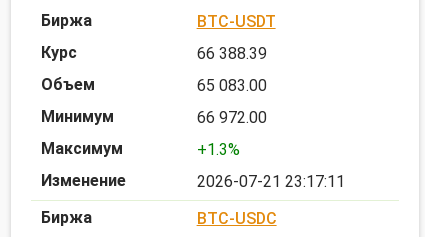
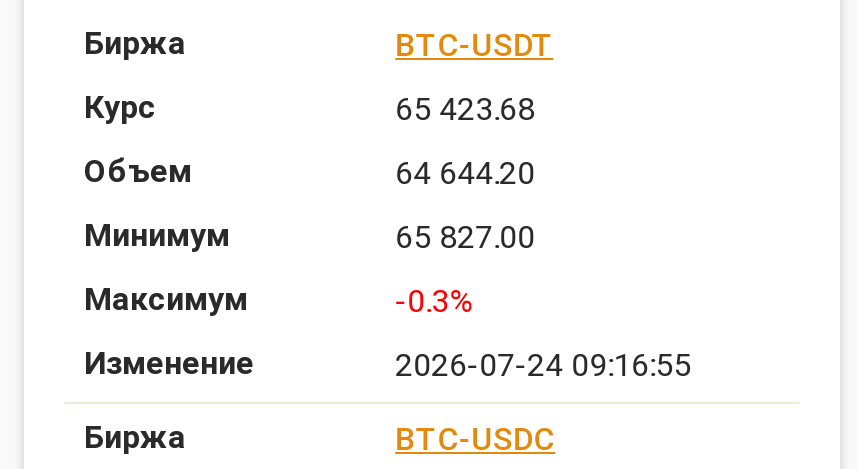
[197,44,267,63] 66 388.39 -> [395,90,535,128] 65 423.68
[197,76,267,95] 65 083.00 -> [395,154,535,192] 64 644.20
[197,108,267,127] 66 972.00 -> [395,218,535,256] 65 827.00
[197,140,240,159] +1.3% -> [395,282,473,320] -0.3%
[197,172,345,191] 2026-07-21 23:17:11 -> [395,346,691,384] 2026-07-24 09:16:55

